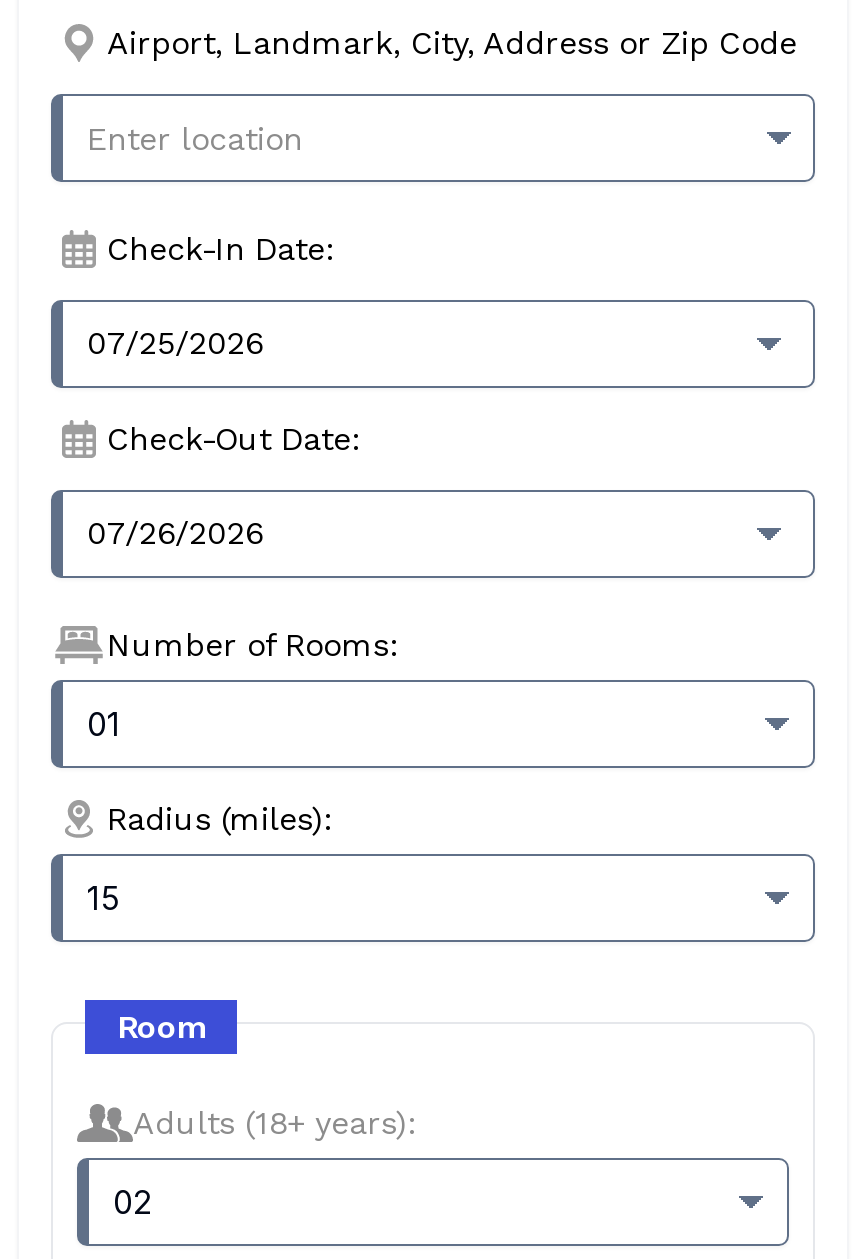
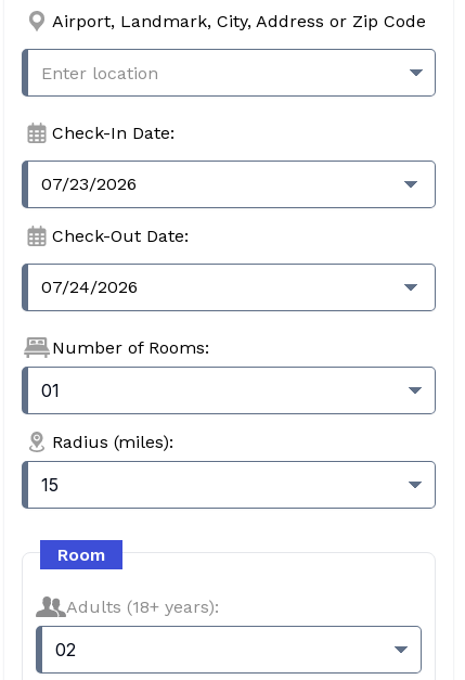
[87,324,263,362] 07/25/2026 -> [41,174,137,194] 07/23/2026
[87,514,263,552] 07/26/2026 -> [41,277,138,297] 07/24/2026

